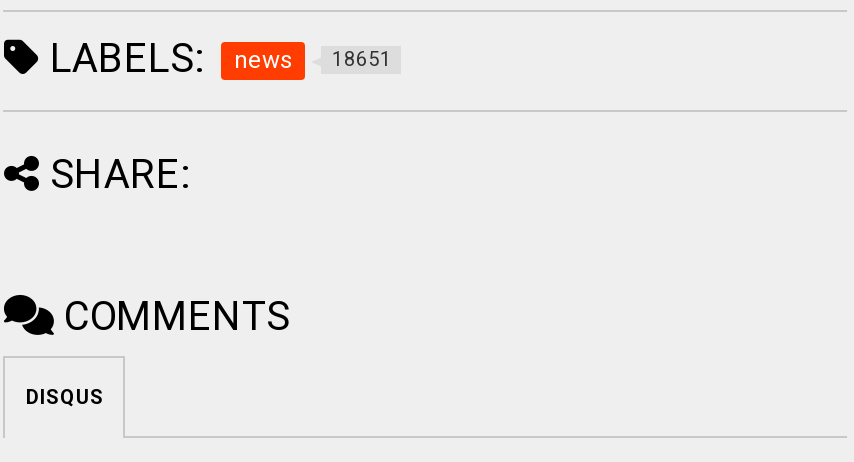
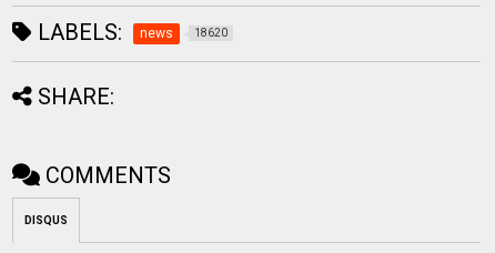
[40,34,392,82] LABELS: news 18651 -> [33,19,228,45] LABELS: news 18620

